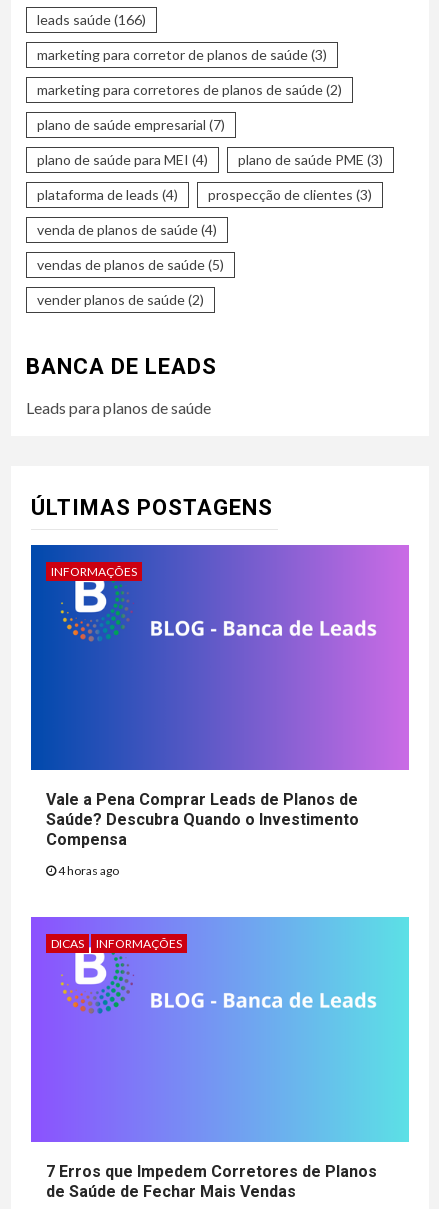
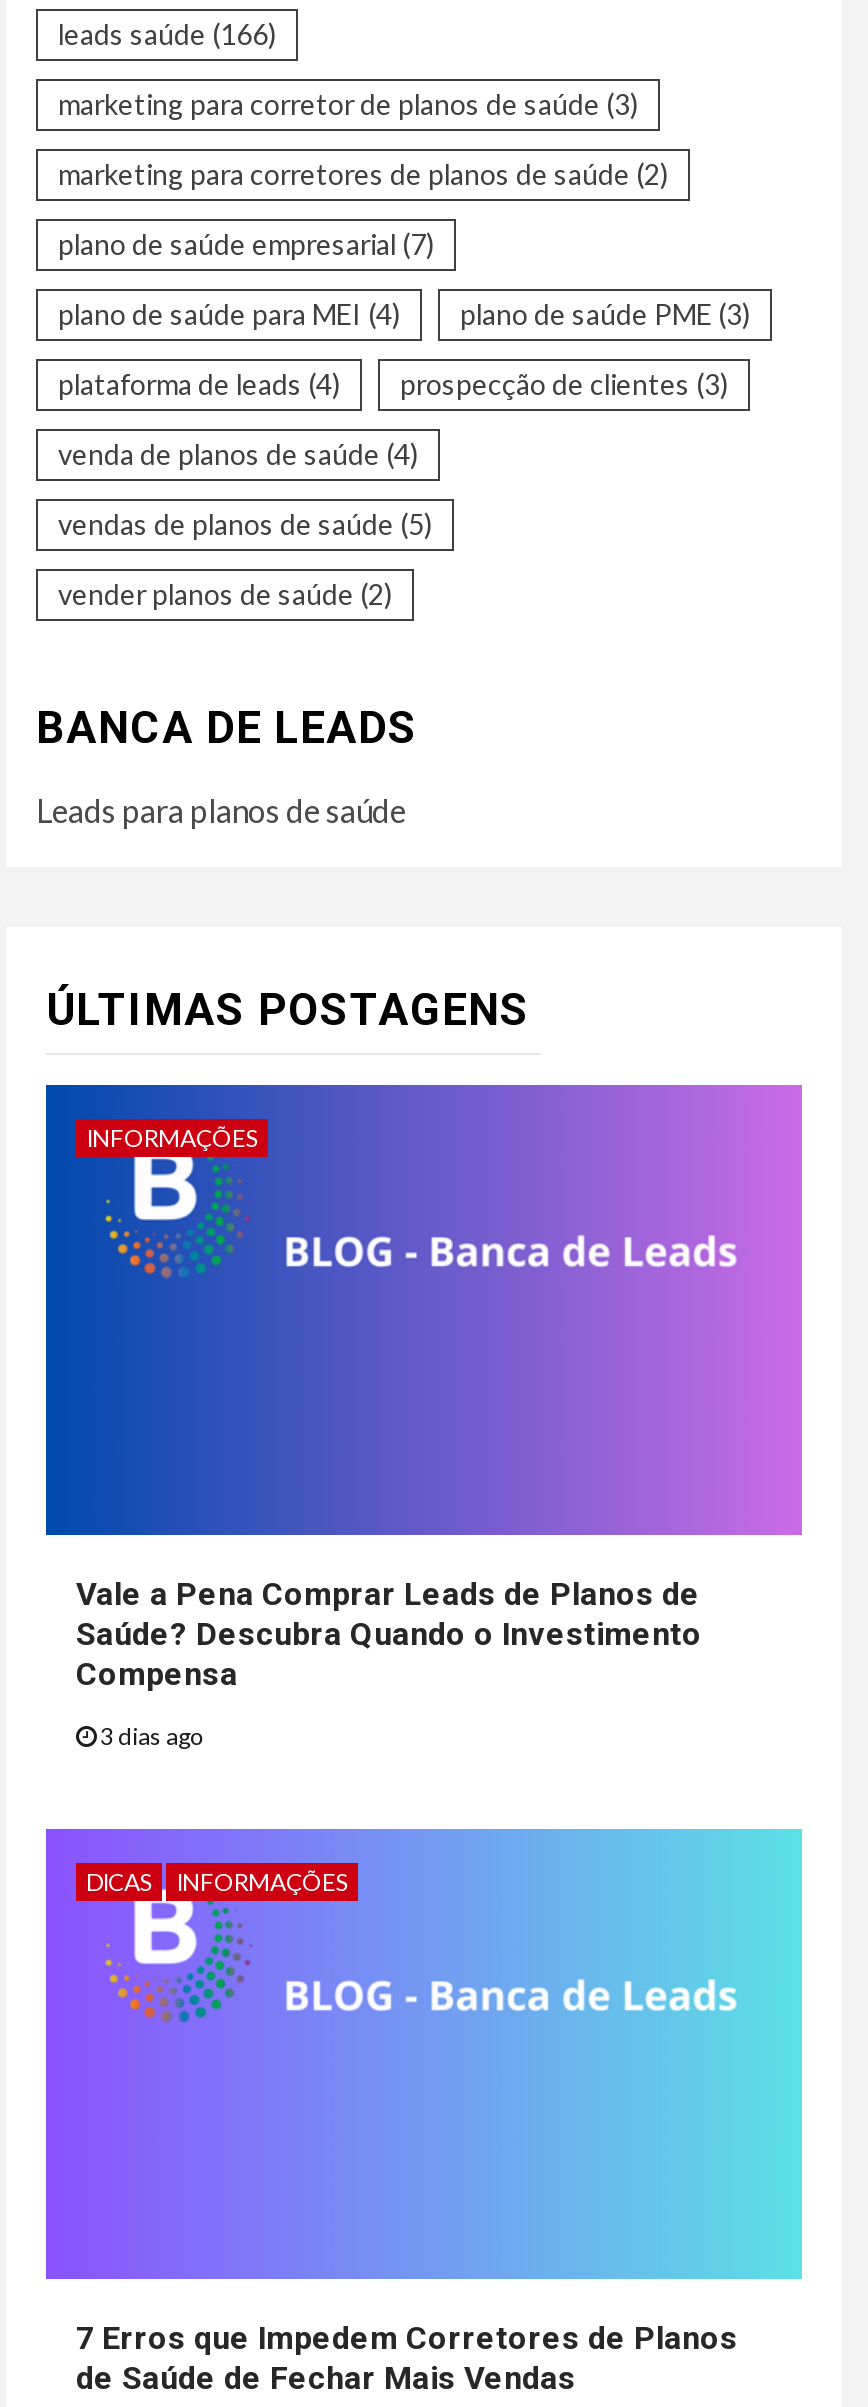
[56,863,119,878] 4 horas ago -> [96,1721,204,1751] 3 dias ago

